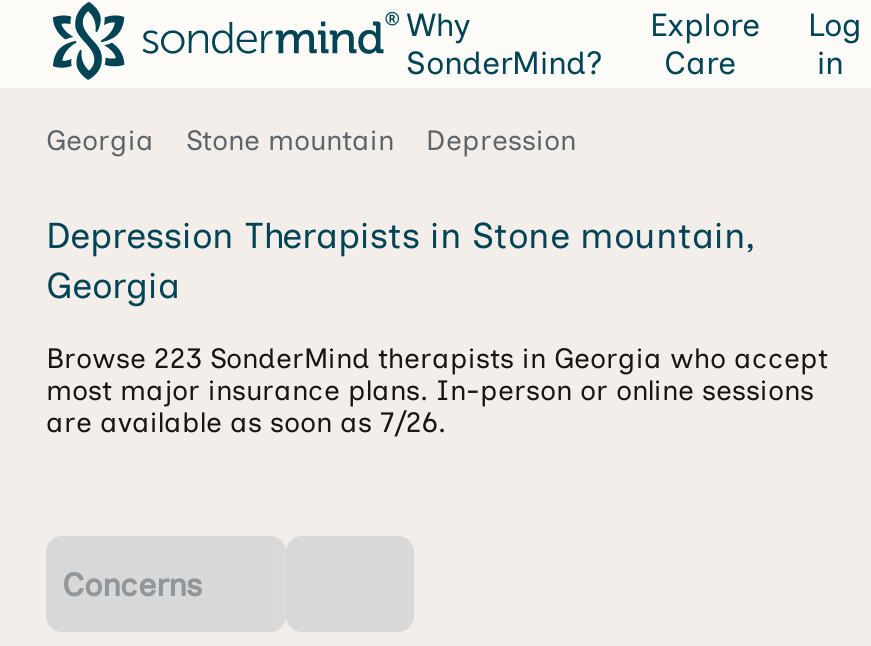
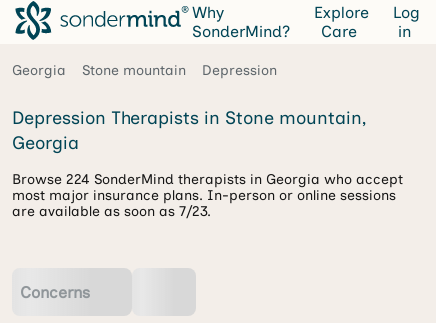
[46,342,828,376] Browse 223 SonderMind therapists in Georgia who accept -> [12,171,403,188] Browse 224 SonderMind therapists in Georgia who accept
[46,406,446,440] are available as soon as 7/26. -> [12,203,211,220] are available as soon as 7/23.

